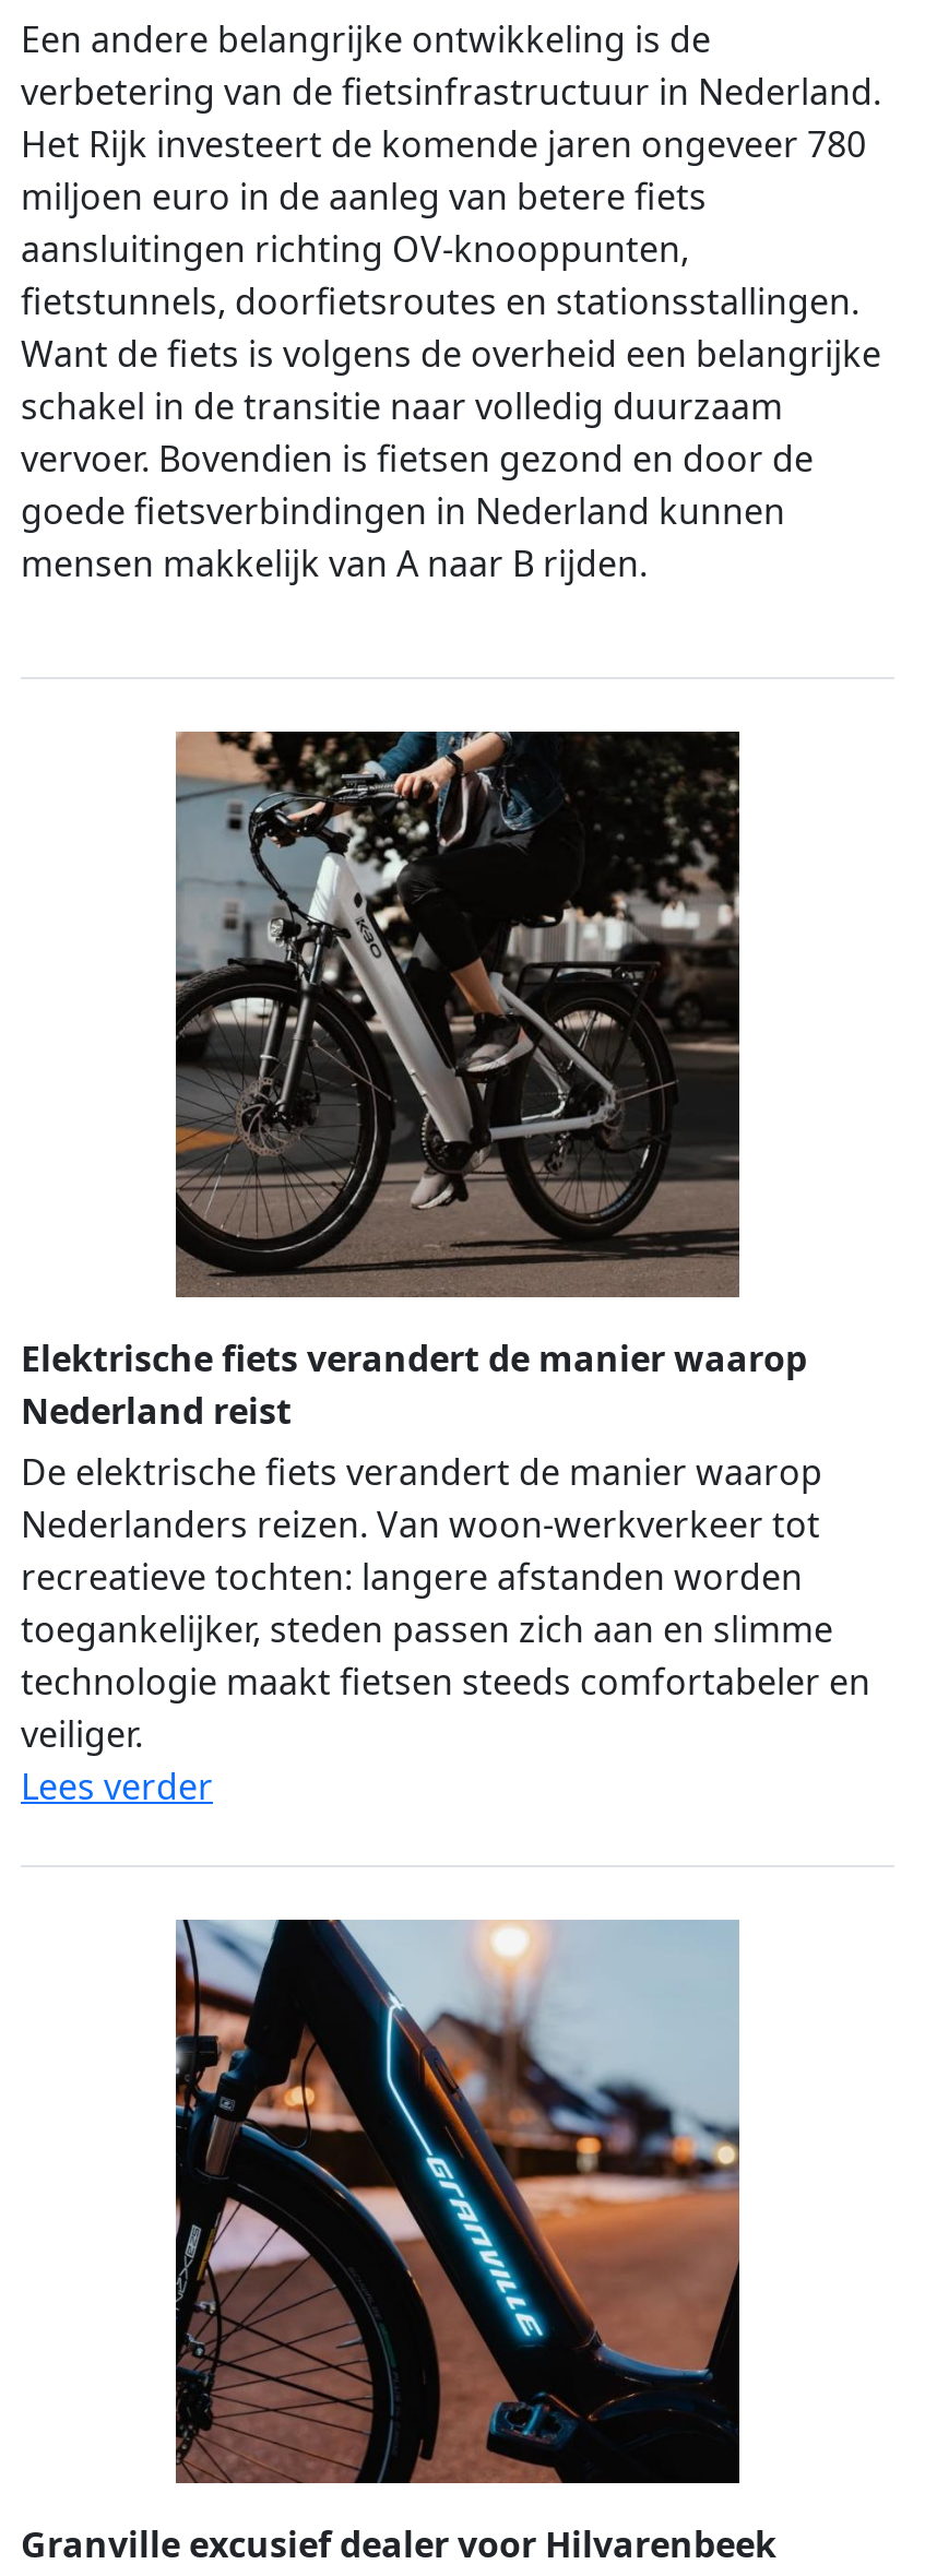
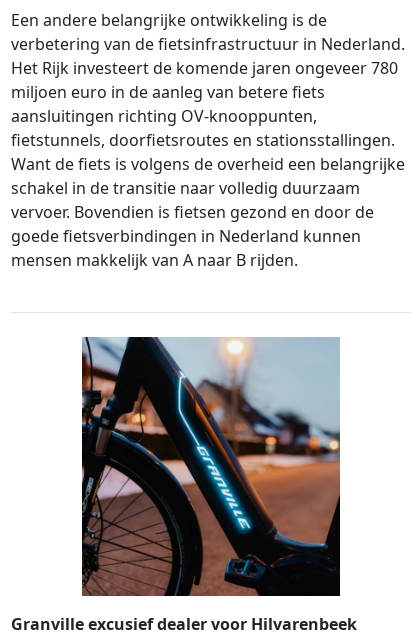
[21,729,870,1809] [image] | Elektrische fiets verandert de manier waarop | Nederland reist | De elektrische fiets verandert de manier waarop | Nederlanders reizen. Van woon-werkverkeer tot | recreatieve tochten: langere afstanden worden | toegankelijker, steden passen zich aan en slimme | technologie maakt fietsen steeds comfortabeler en | veiliger. | Lees verder -> none

